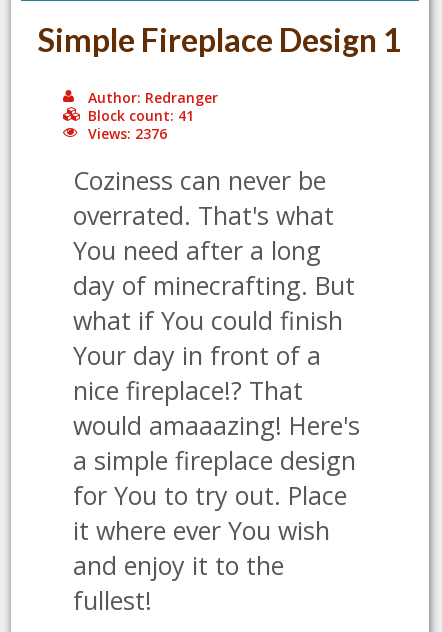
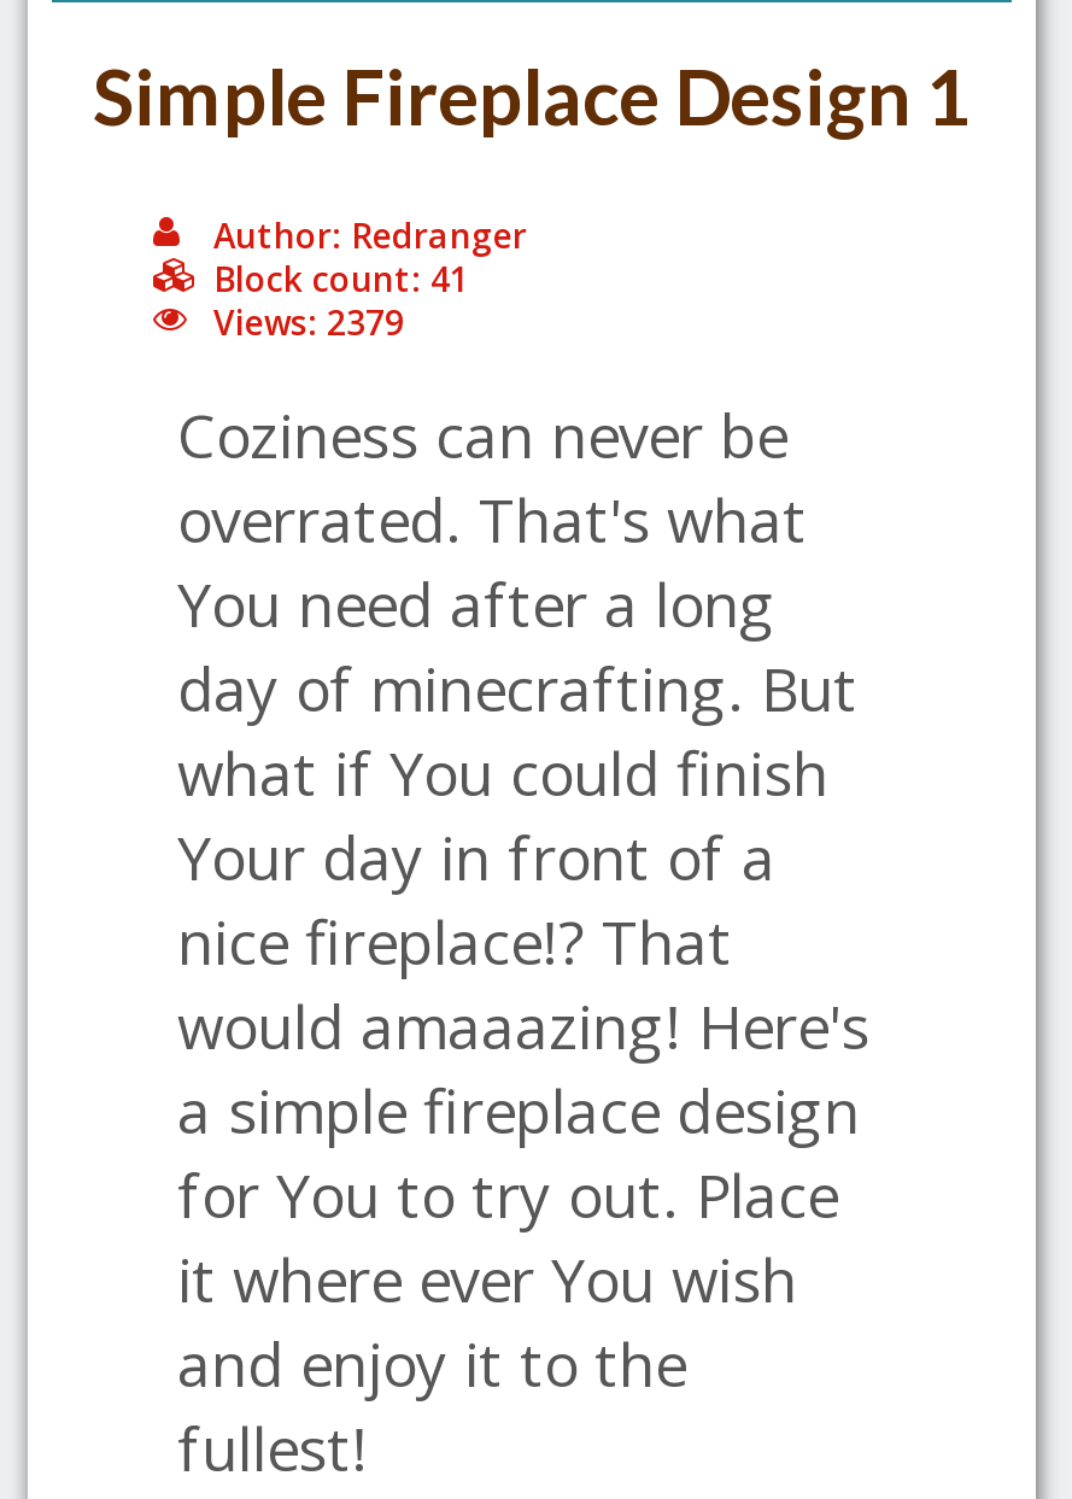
[88,124,167,143] Views: 2376 -> [213,299,404,345] Views: 2379

